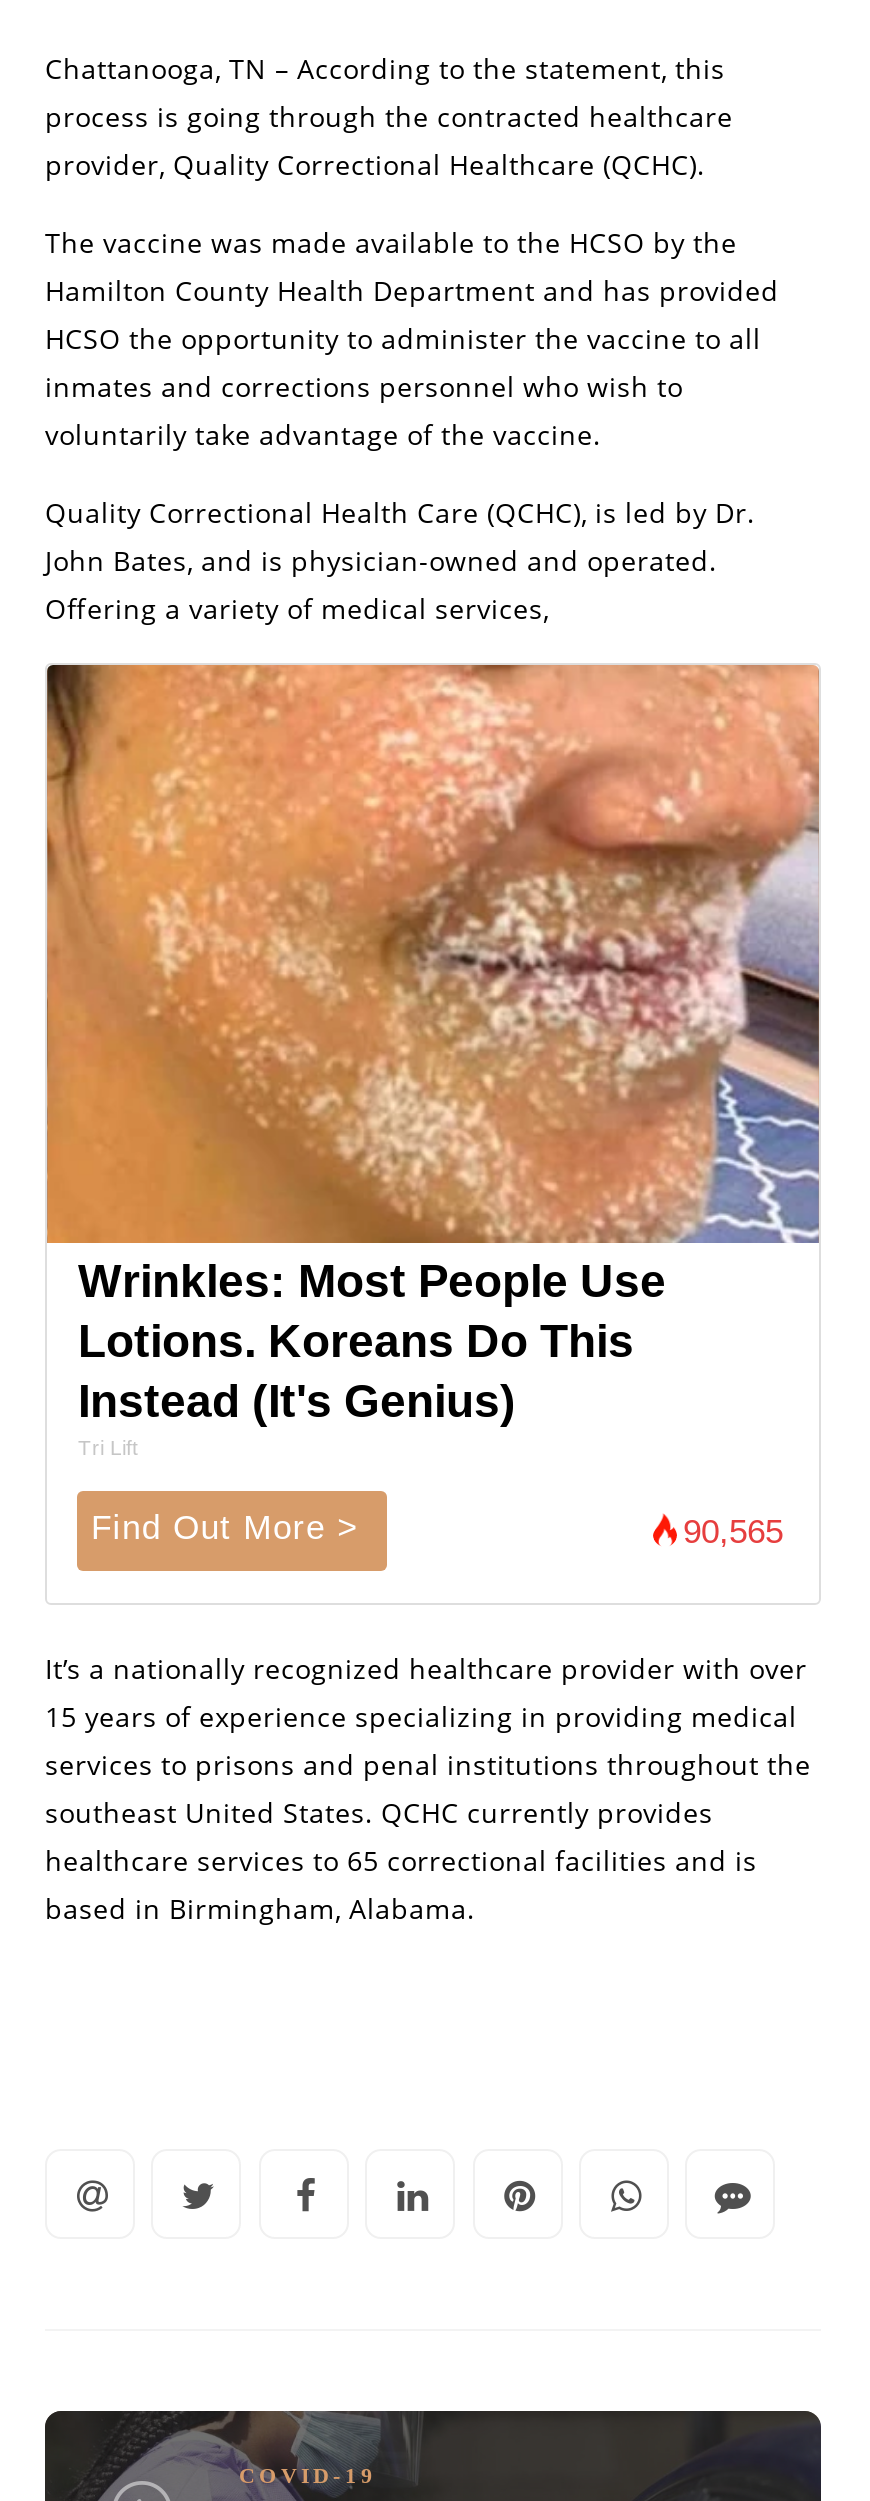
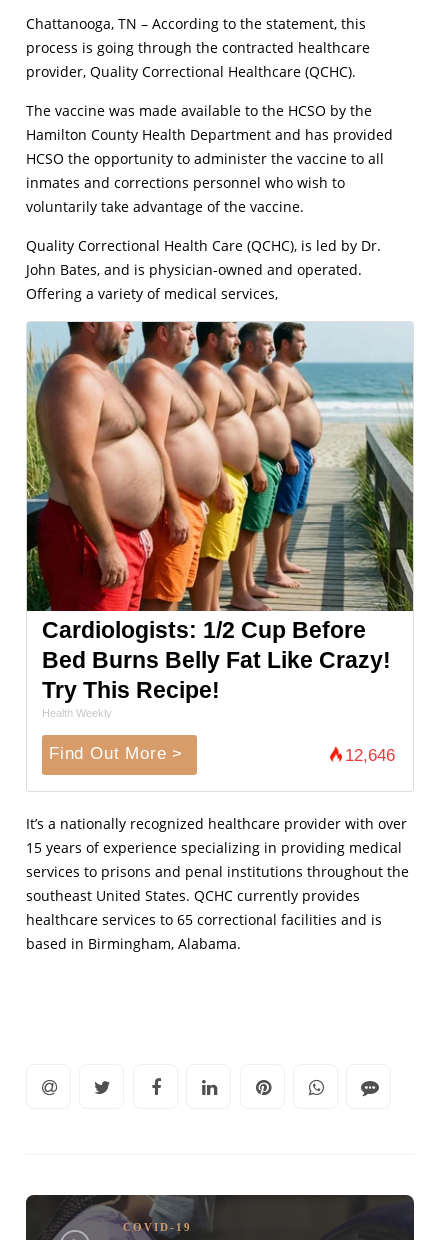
[45,663,821,1459] [image] | Wrinkles: Most People Use | Lotions. Koreans Do This | Instead (It's Genius) | Tri Lift -> [26,321,414,719] [image] | Cardiologists: 1/2 Cup Before | Bed Burns Belly Fat Like Crazy! | Try This Recipe! | Health Weekly
[683,1513,783,1551] 90,565 -> [345,746,395,765] 12,646

